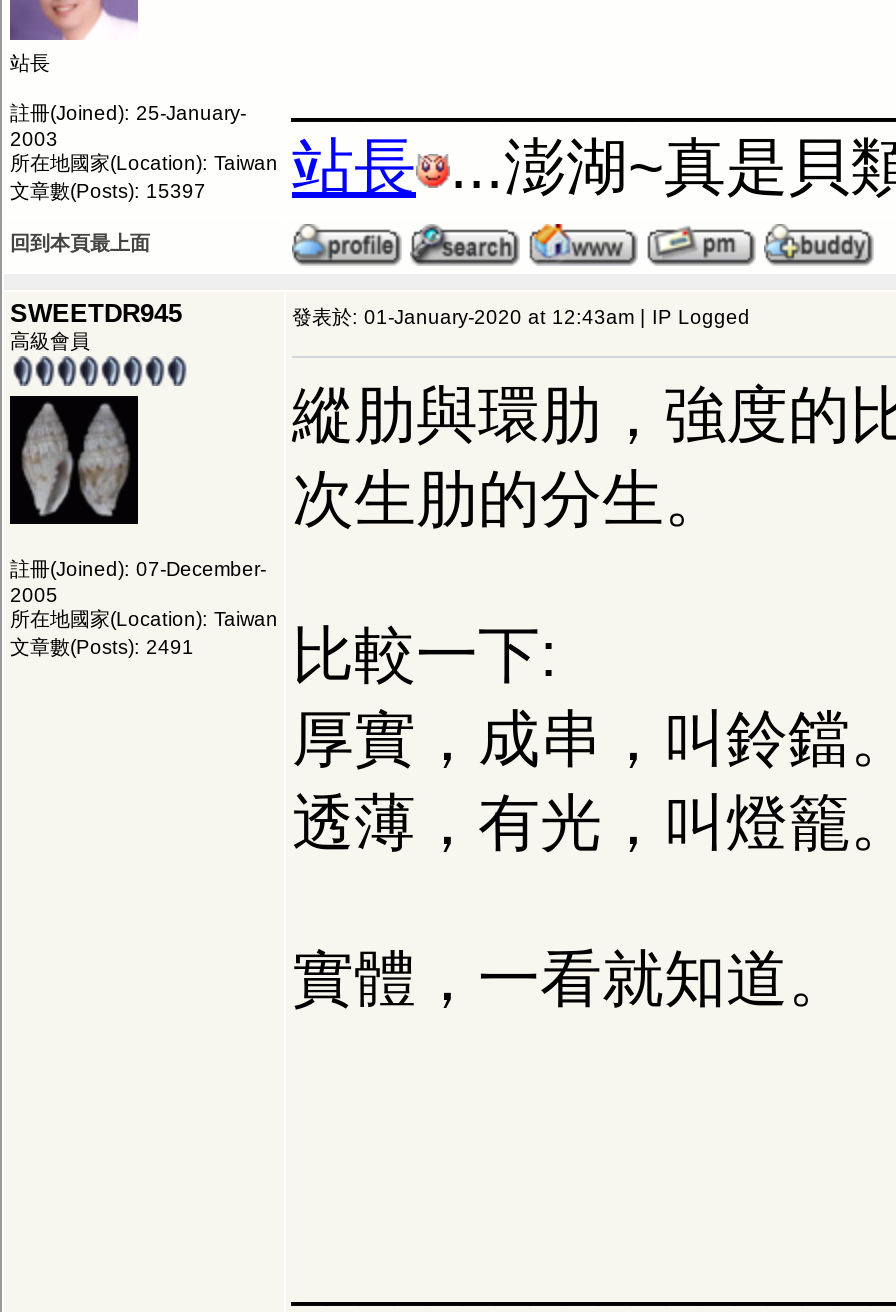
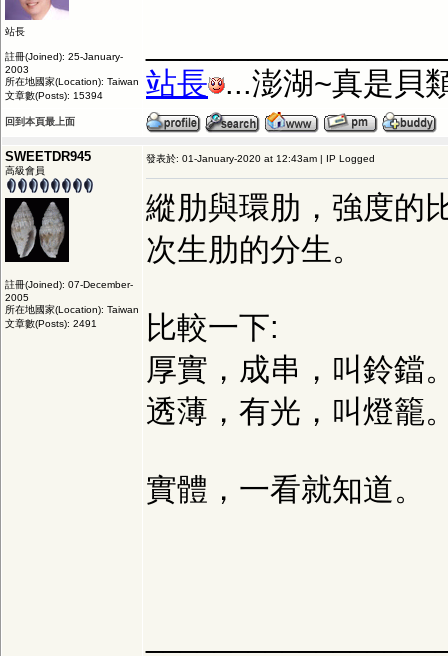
[10,180,206,202] 文章數(Posts): 15397 -> [5,90,103,101] 文章數(Posts): 15394

